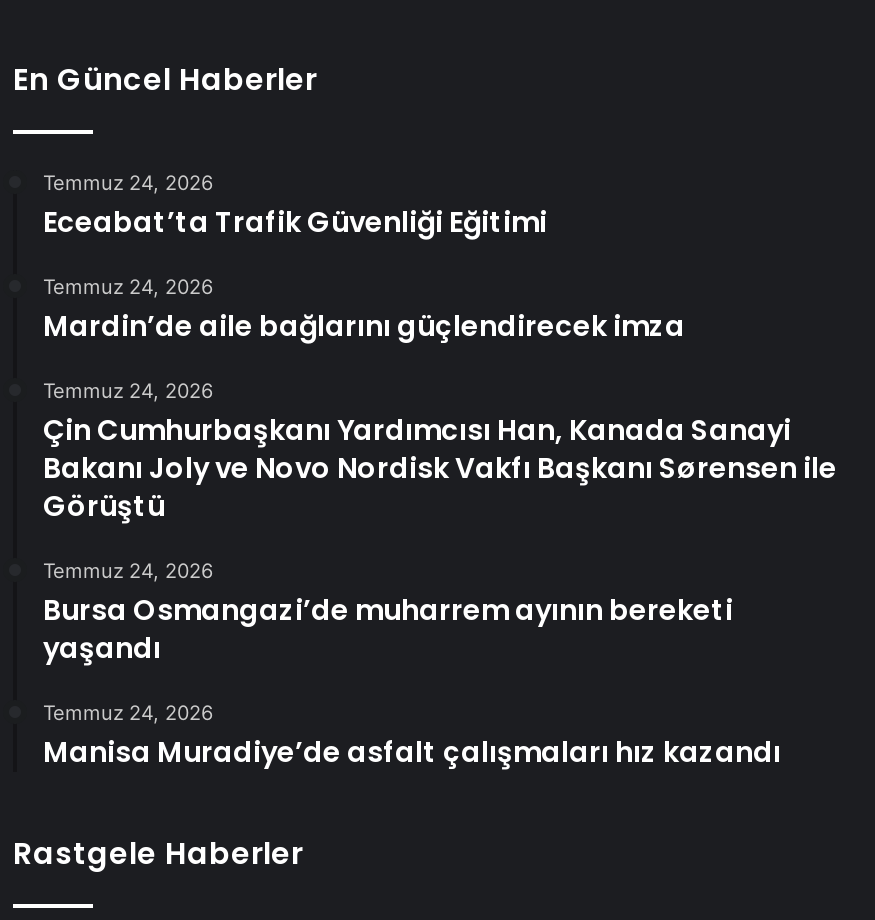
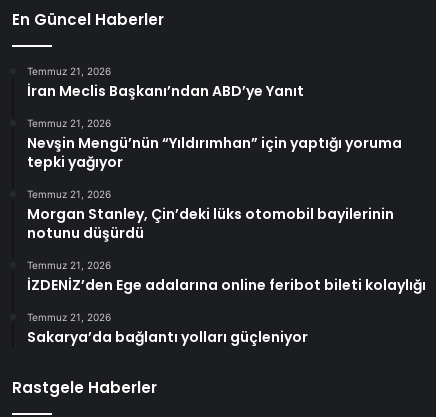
[43,170,547,242] Temmuz 24, 2026 | Eceabat’ta Trafik Güvenliği Eğitimi -> [27,65,304,101] Temmuz 21, 2026 | İran Meclis Başkanı’ndan ABD’ye Yanıt
[43,274,685,346] Temmuz 24, 2026 | Mardin’de aile bağlarını güçlendirecek imza -> [27,117,402,172] Temmuz 21, 2026 | Nevşin Mengü’nün “Yıldırımhan” için yaptığı yoruma | tepki yağıyor
[43,378,837,526] Temmuz 24, 2026 | Çin Cumhurbaşkanı Yardımcısı Han, Kanada Sanayi | Bakanı Joly ve Novo Nordisk Vakfı Başkanı Sørensen ile | Görüştü -> [27,188,394,243] Temmuz 21, 2026 | Morgan Stanley, Çin’deki lüks otomobil bayilerinin | notunu düşürdü
[43,558,733,668] Temmuz 24, 2026 | Bursa Osmangazi’de muharrem ayının bereketi | yaşandı -> [27,259,426,295] Temmuz 21, 2026 | İZDENİZ’den Ege adalarına online feribot bileti kolaylığı
[43,700,781,772] Temmuz 24, 2026 | Manisa Muradiye’de asfalt çalışmaları hız kazandı -> [27,311,308,347] Temmuz 21, 2026 | Sakarya’da bağlantı yolları güçleniyor

